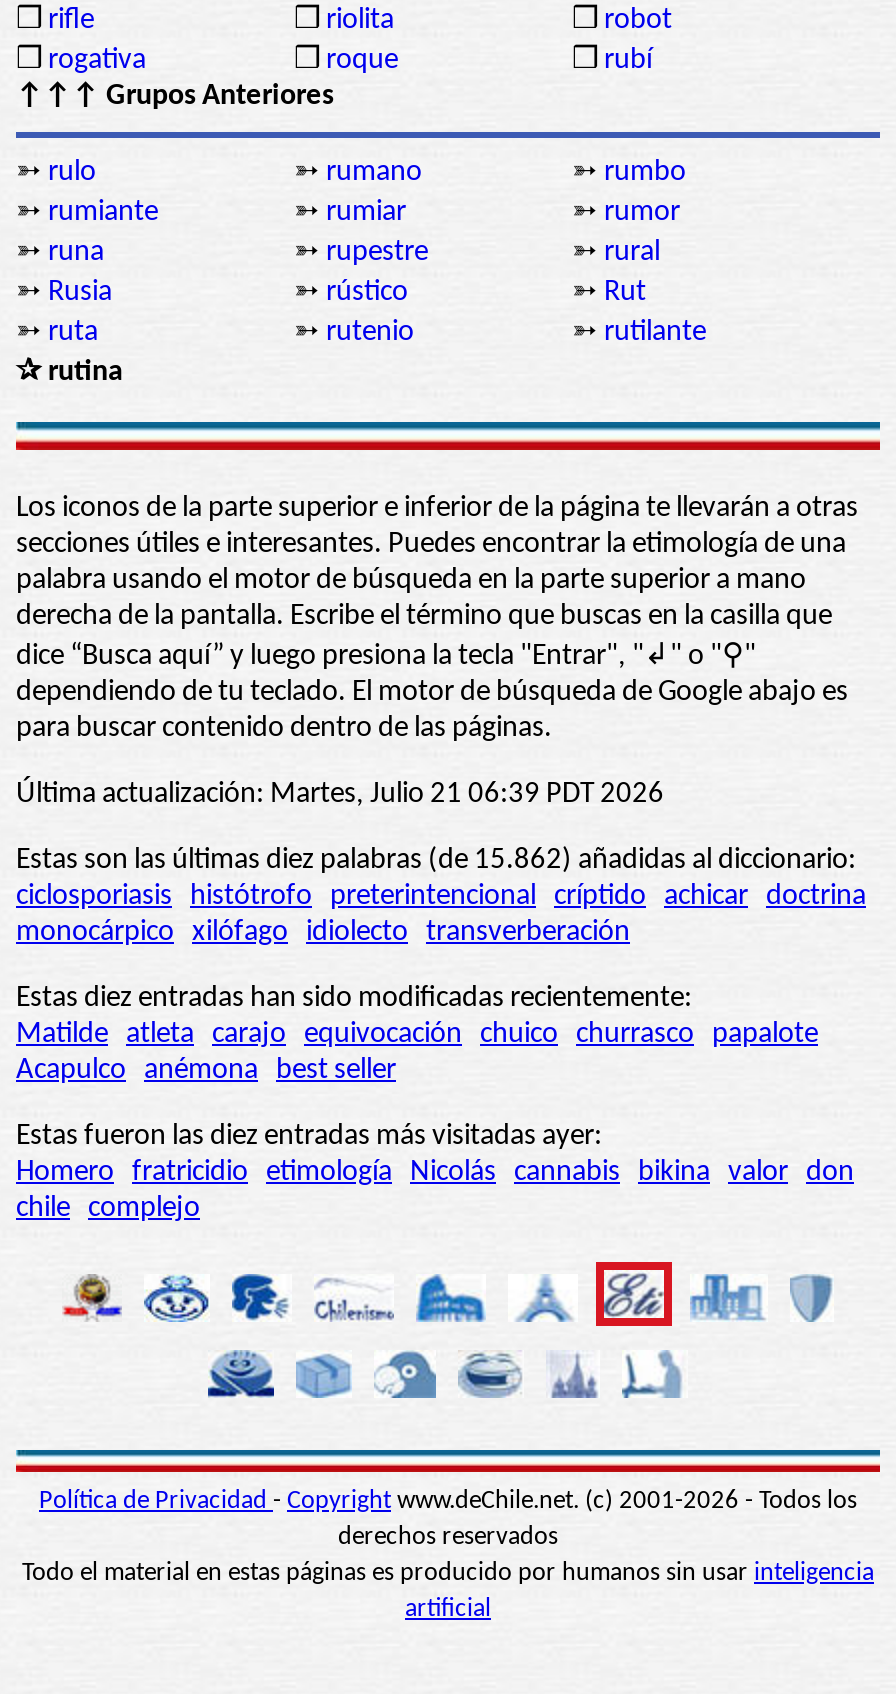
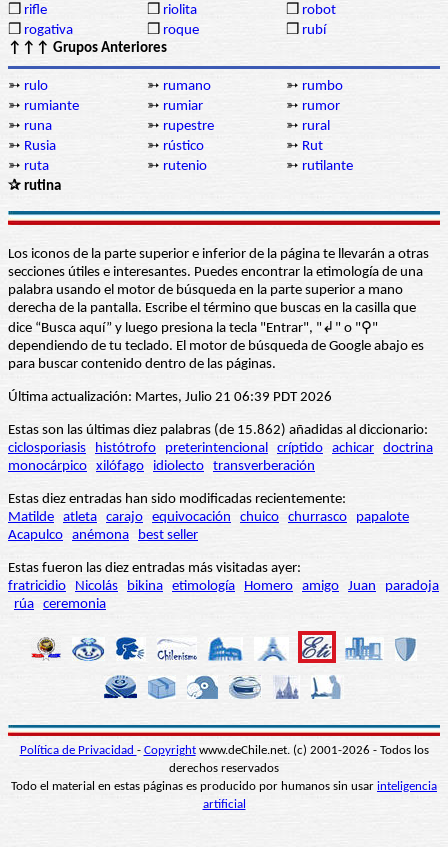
[16,1158,854,1224] Homero fratricidio etimología Nicolás cannabis bikina valor don | chile complejo -> [8,579,439,612] fratricidio Nicolás bikina etimología Homero amigo Juan paradoja | rúa ceremonia

